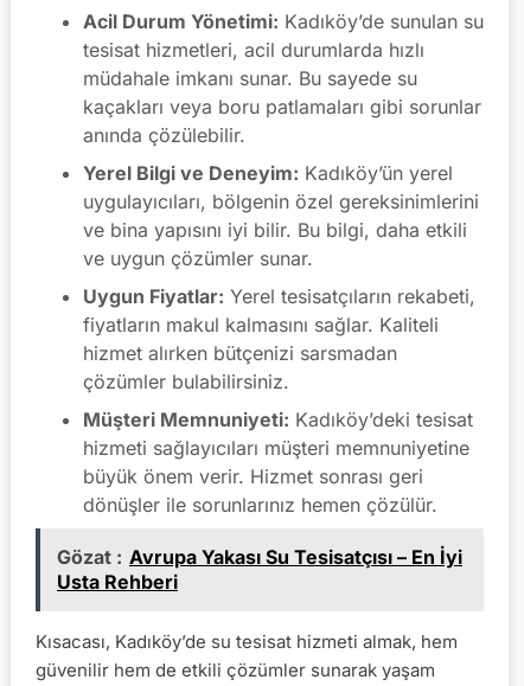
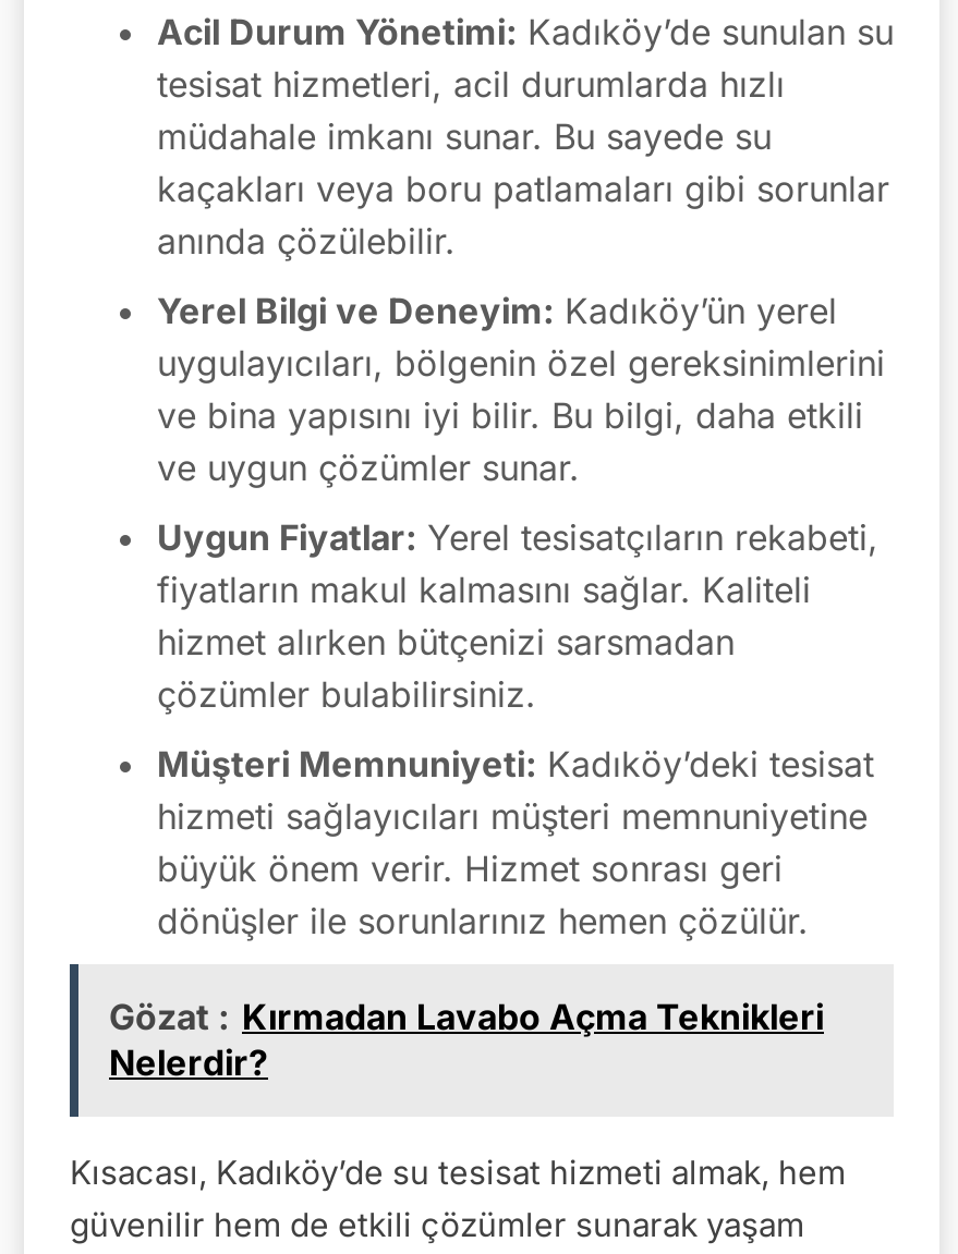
[57,545,462,594] Gözat : Avrupa Yakası Su Tesisatçısı – En İyi | Usta Rehberi -> [109,995,824,1084] Gözat : Kırmadan Lavabo Açma Teknikleri | Nelerdir?

